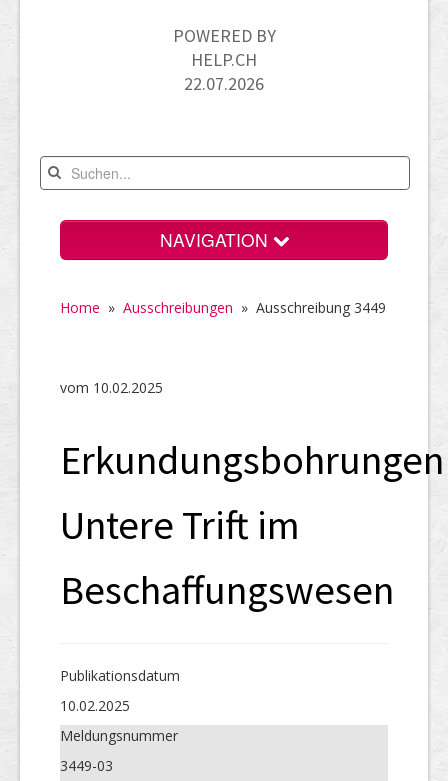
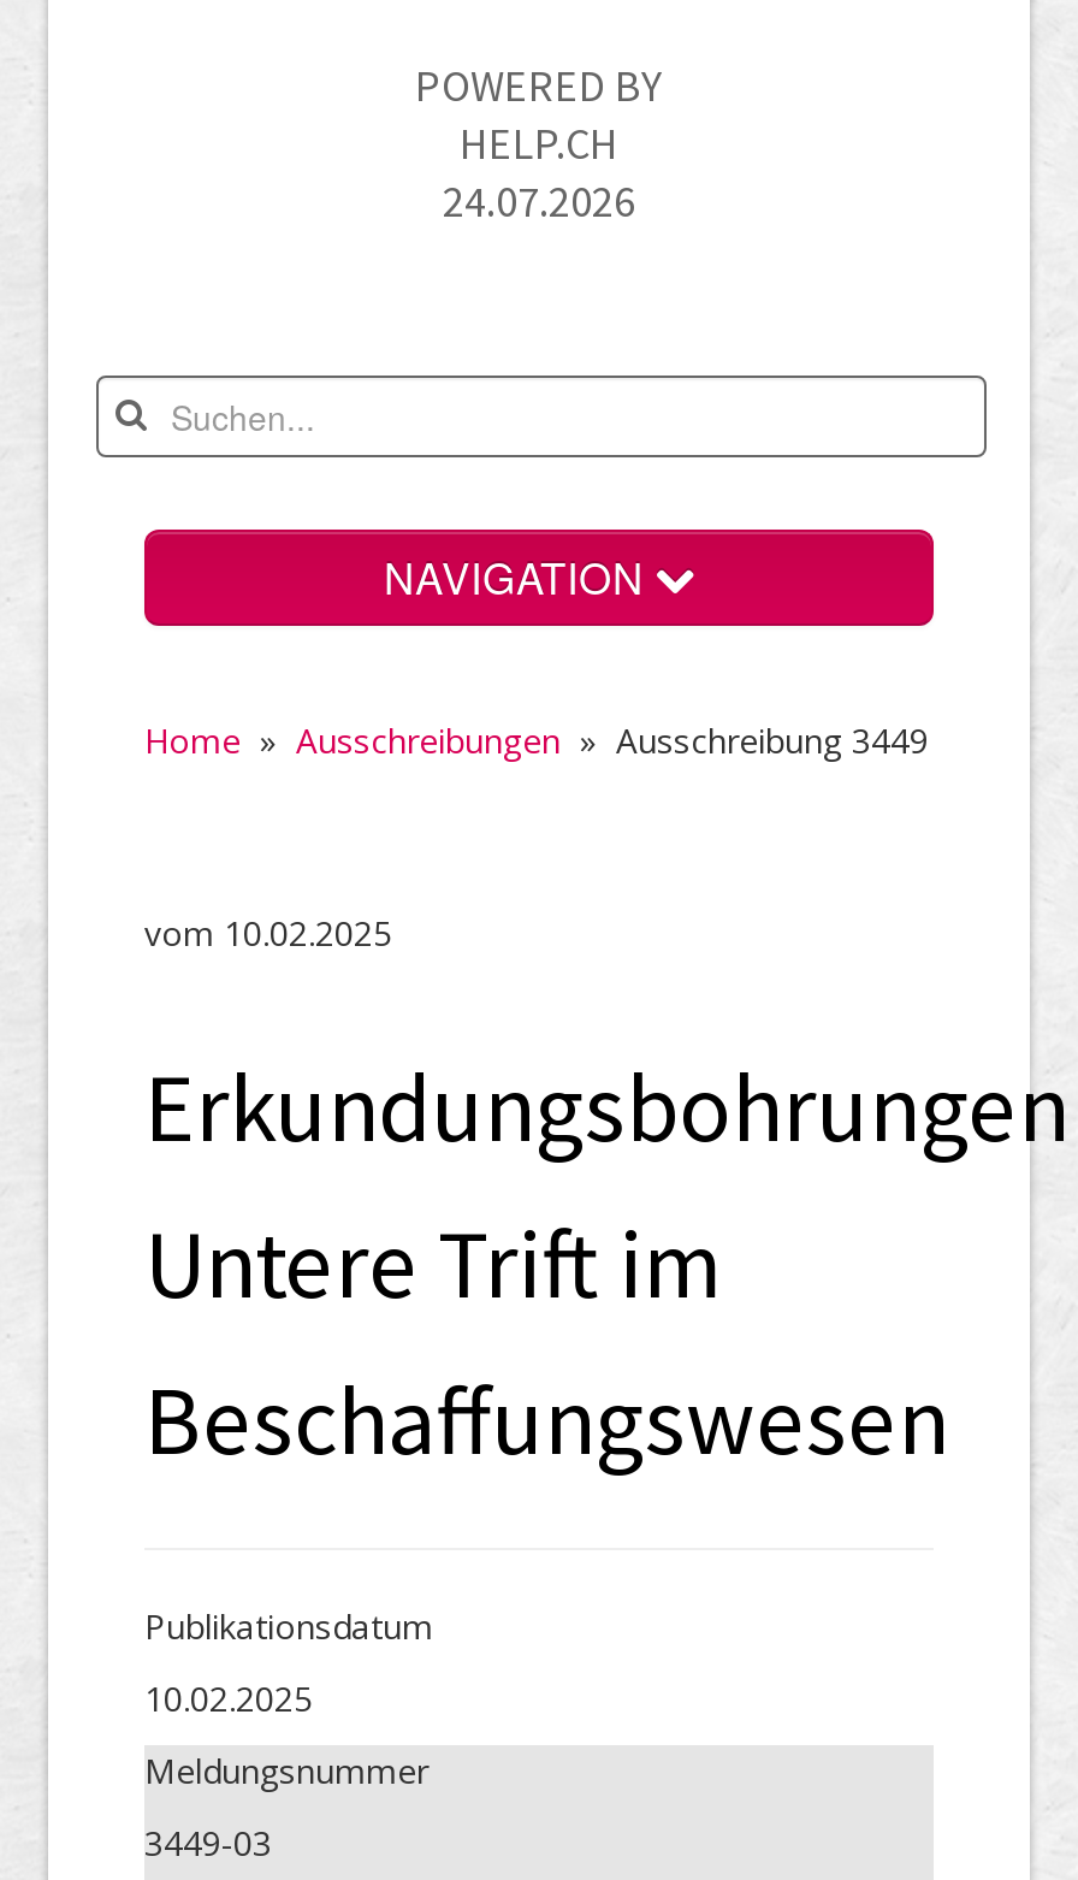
[184,72,264,95] 22.07.2026 -> [443,173,635,229] 24.07.2026

